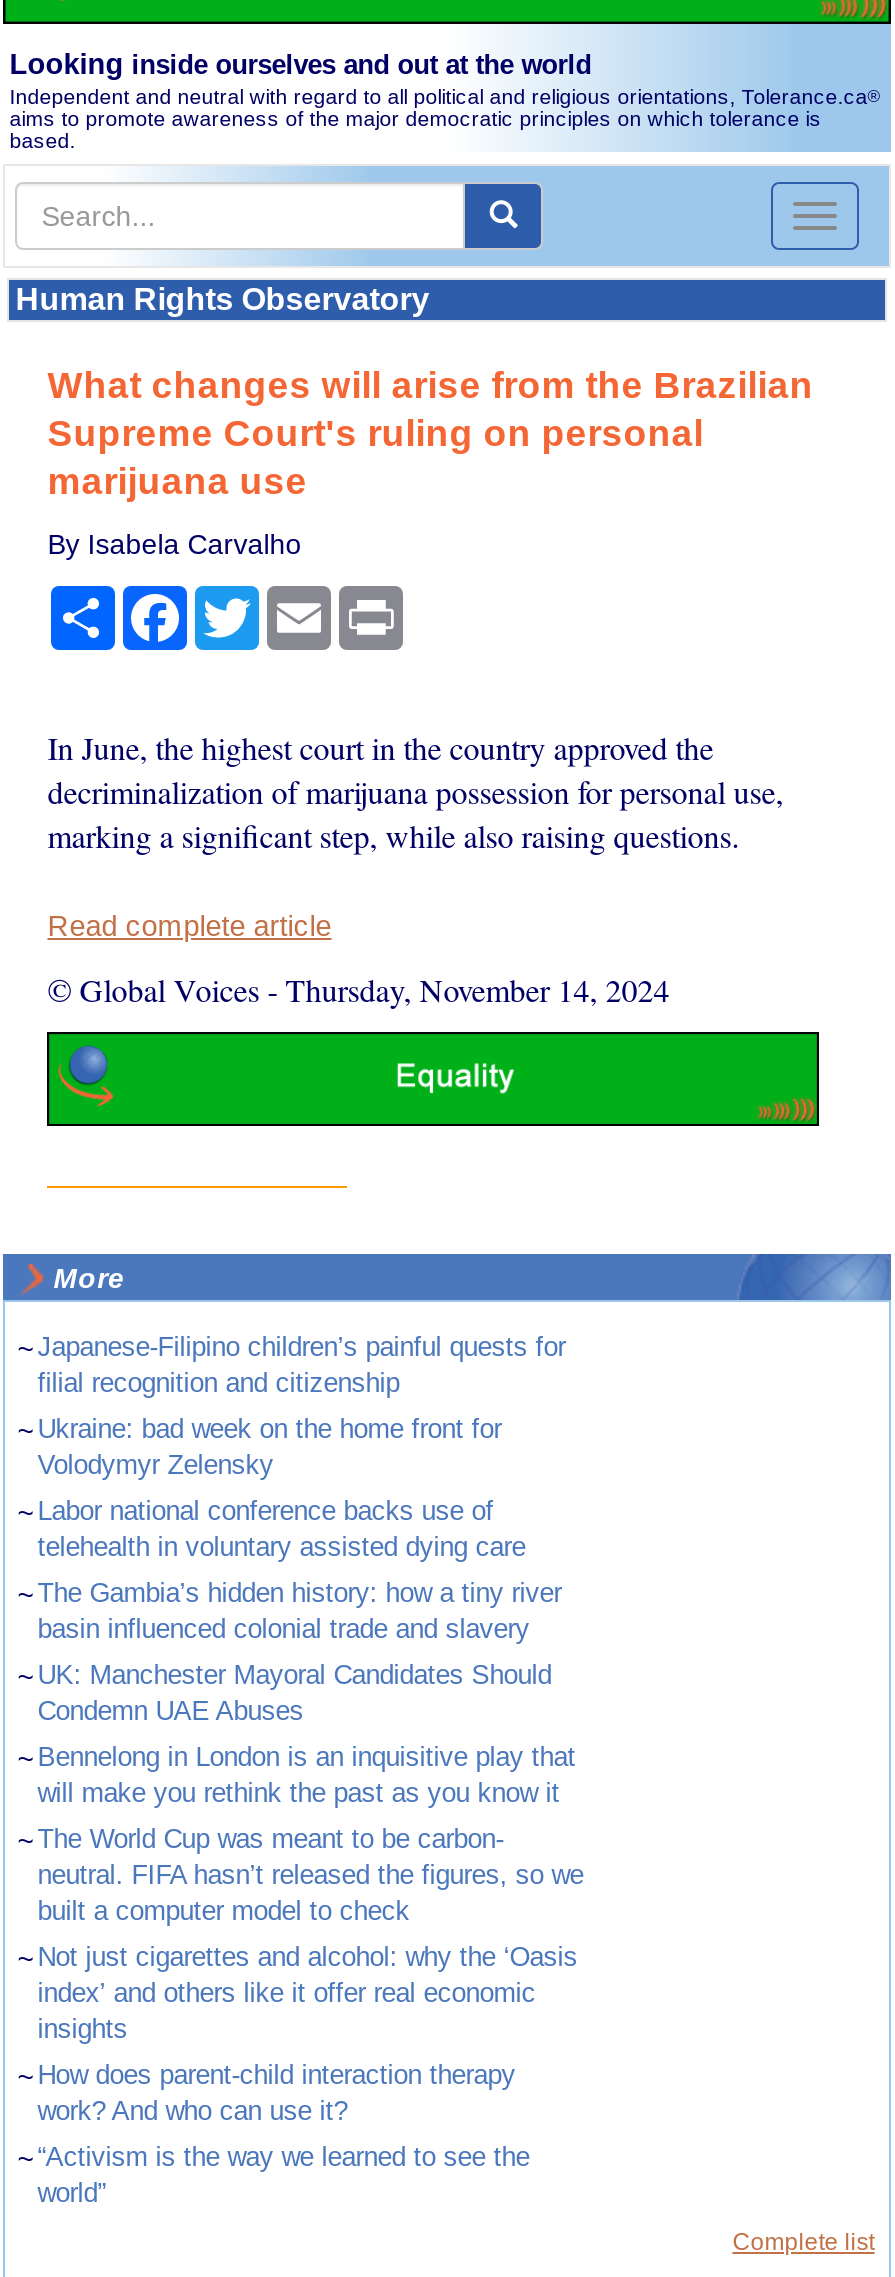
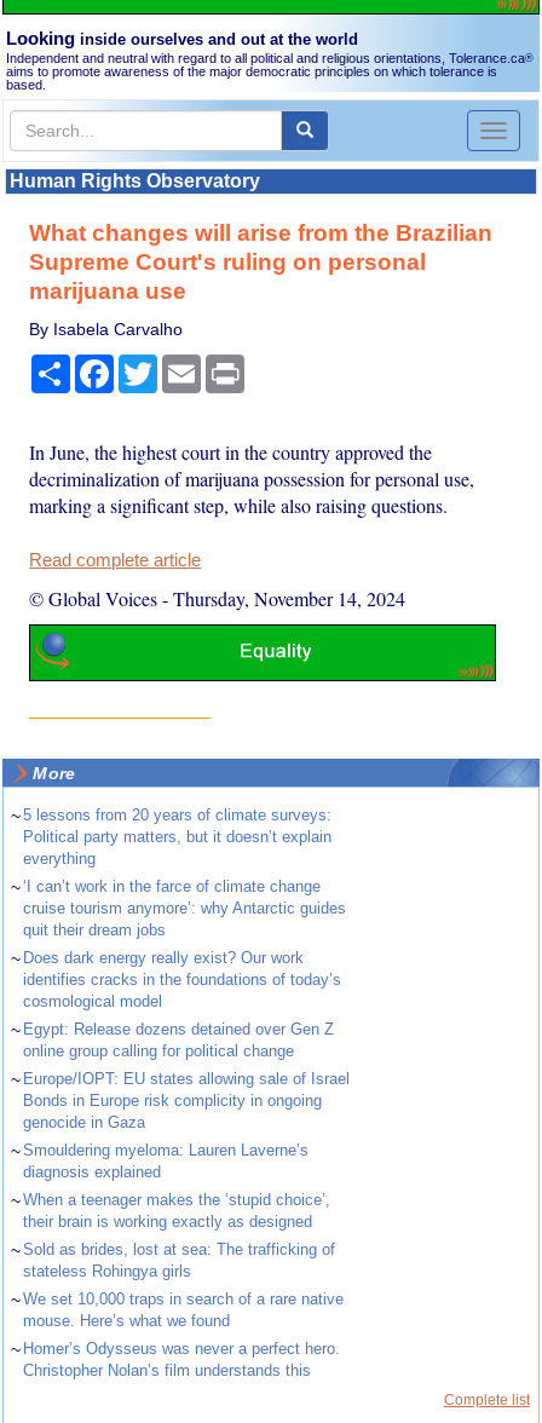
[17,1333,565,1399] ~ Japanese-Filipino children’s painful quests for | filial recognition and citizenship -> [11,806,332,868] ~ 5 lessons from 20 years of climate surveys: | Political party matters, but it doesn’t explain | everything
[17,1415,501,1481] ~ Ukraine: bad week on the home front for | Volodymyr Zelensky -> [11,878,346,940] ~ ‘I can’t work in the farce of climate change | cruise tourism anymore’: why Antarctic guides | quit their dream jobs
[17,1497,525,1563] ~ Labor national conference backs use of | telehealth in voluntary assisted dying care -> [11,949,341,1011] ~ Does dark energy really exist? Our work | identifies cracks in the foundations of today’s | cosmological model
[17,1579,561,1645] ~ The Gambia’s hidden history: how a tiny river | basin influenced colonial trade and slavery -> [11,1021,334,1061] ~ Egypt: Release dozens detained over Gen Z | online group calling for political change
[17,1661,551,1727] ~ UK: Manchester Mayoral Candidates Should | Condemn UAE Abuses -> [11,1070,350,1132] ~ Europe/IOPT: EU states allowing sale of Israel | Bonds in Europe risk complicity in ongoing | genocide in Gaza
[17,1743,575,1809] ~ Bennelong in London is an inquisitive play that | will make you rethink the past as you know it -> [11,1142,309,1182] ~ Smouldering myeloma: Lauren Laverne’s | diagnosis explained
[17,1825,583,1927] ~ The World Cup was meant to be carbon- | neutral. FIFA hasn’t released the figures, so we | built a computer model to check -> [11,1191,331,1231] ~ When a teenager makes the ‘stupid choice’, | their brain is working exactly as designed
[17,1943,577,2045] ~ Not just cigarettes and alcohol: why the ‘Oasis | index’ and others like it offer real economic | insights -> [11,1241,335,1281] ~ Sold as brides, lost at sea: The trafficking of | stateless Rohingya girls
[17,2061,515,2127] ~ How does parent-child interaction therapy | work? And who can use it? -> [11,1291,344,1330] ~ We set 10,000 traps in search of a rare native | mouse. Here’s what we found
[17,2143,529,2209] ~ “Activism is the way we learned to see the | world” -> [11,1340,340,1380] ~ Homer’s Odysseus was never a perfect hero. | Christopher Nolan’s film understands this

